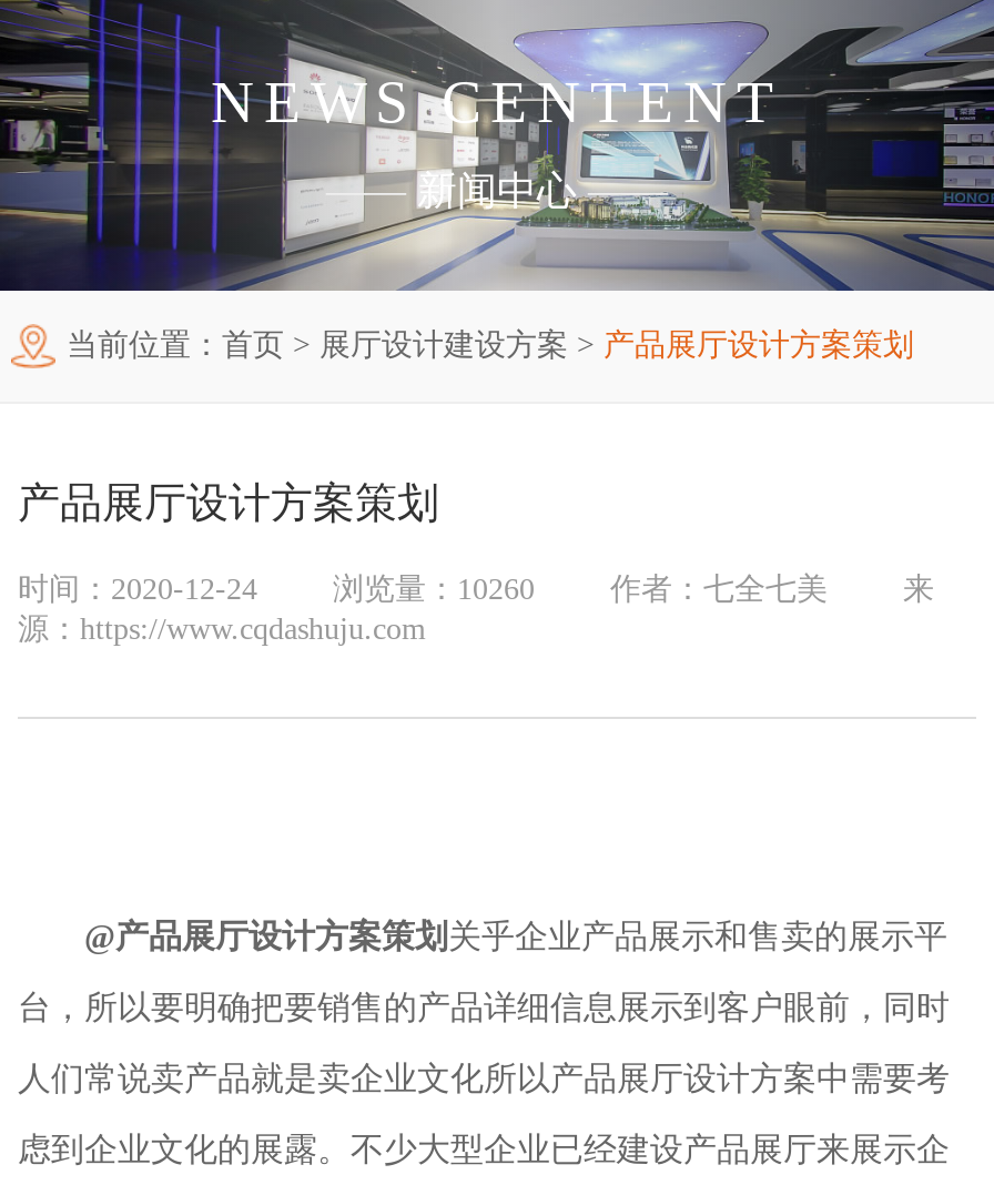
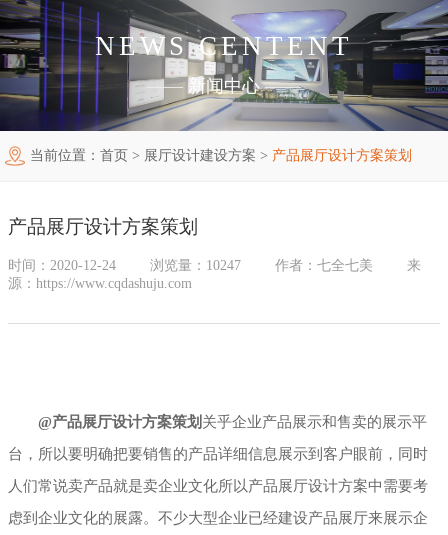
[333,573,535,606] 浏览量：10260 -> [150,258,241,273] 浏览量：10247

